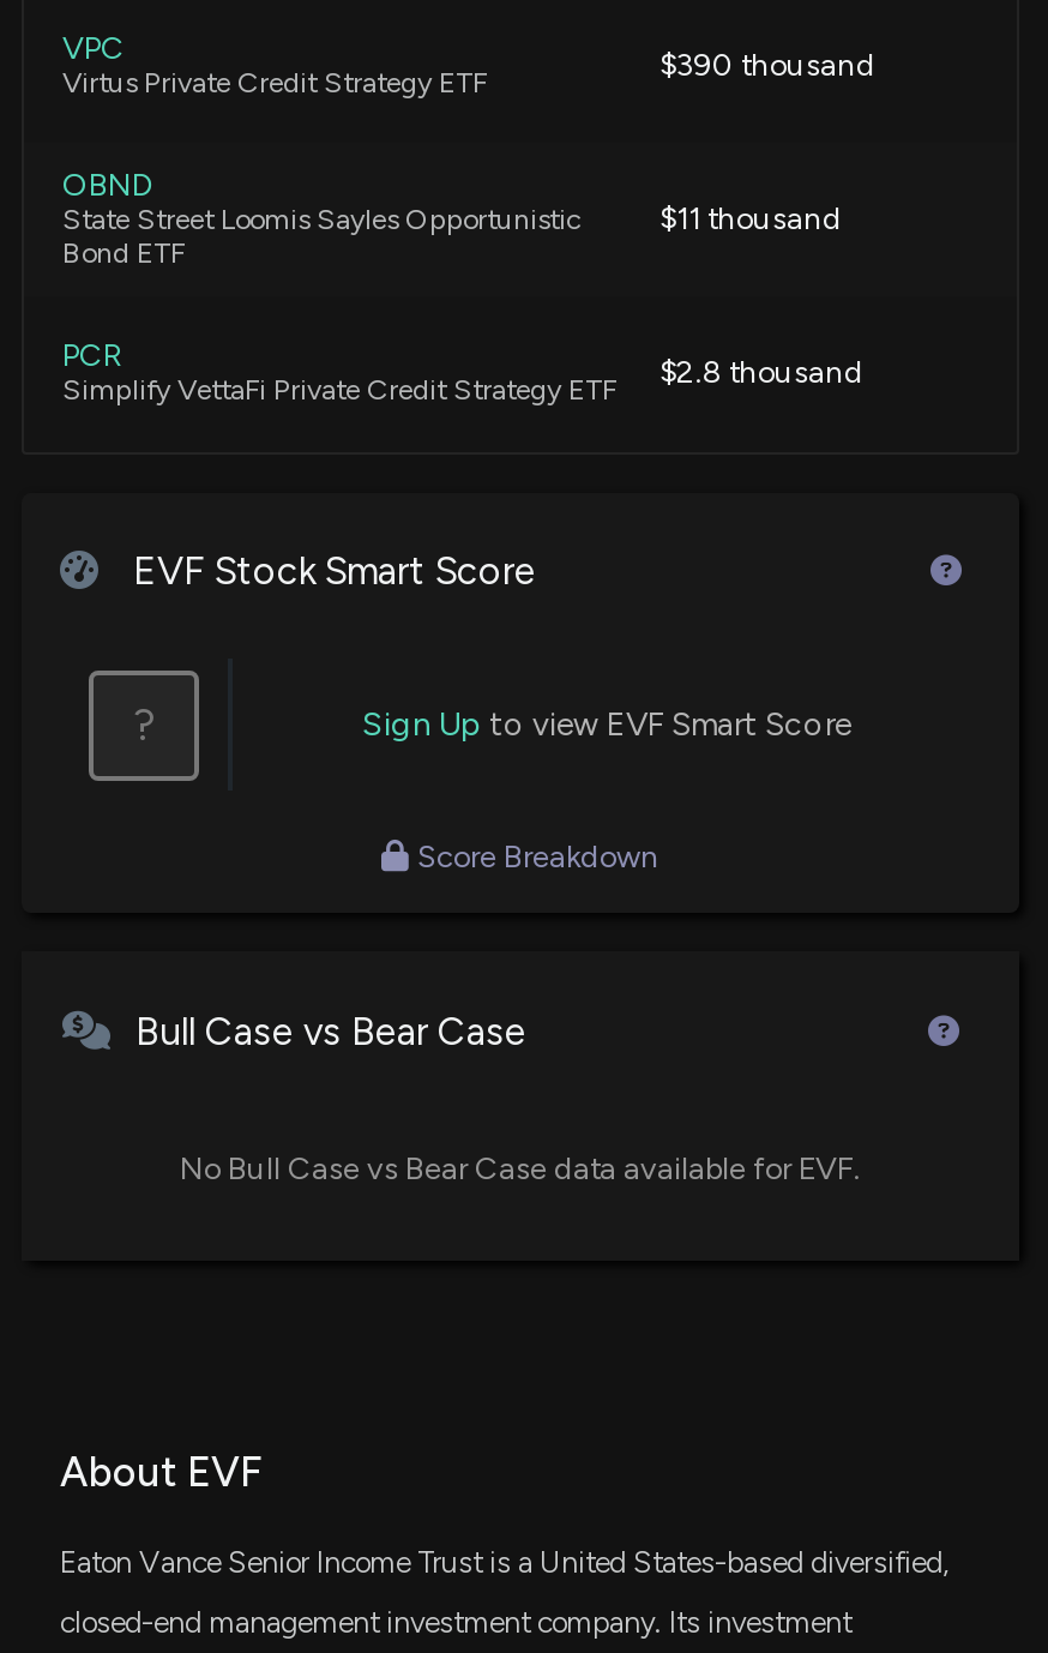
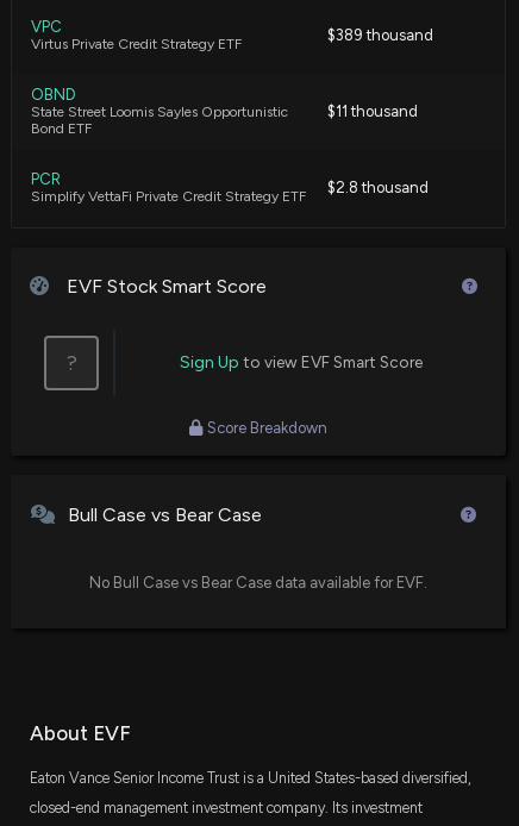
[659,48,875,84] $390 thousand -> [327,27,433,45] $389 thousand

